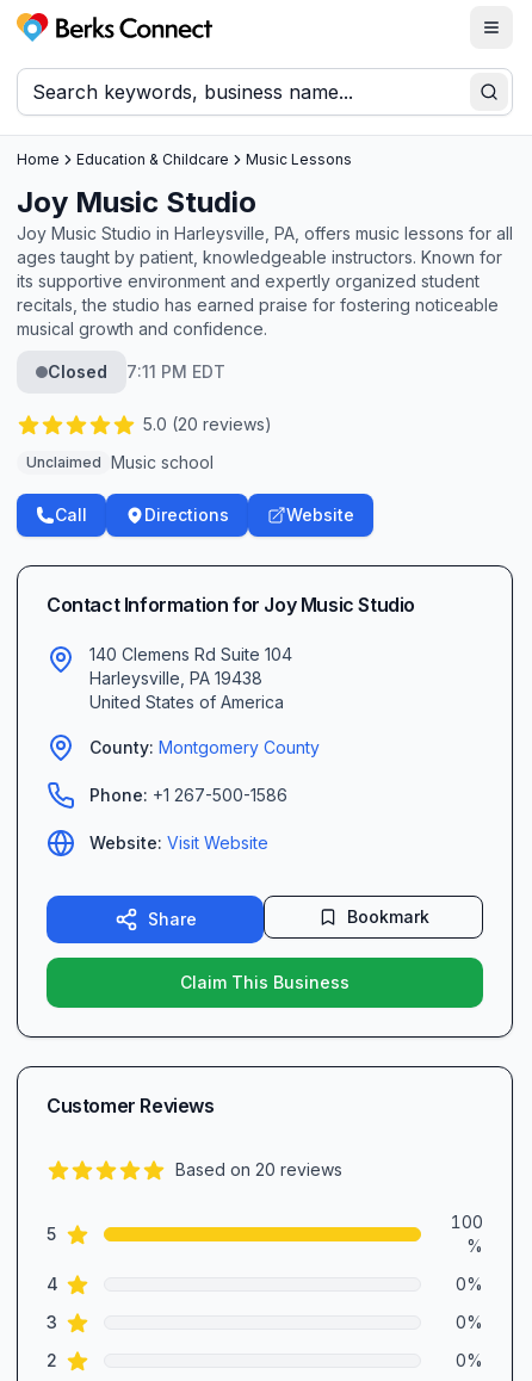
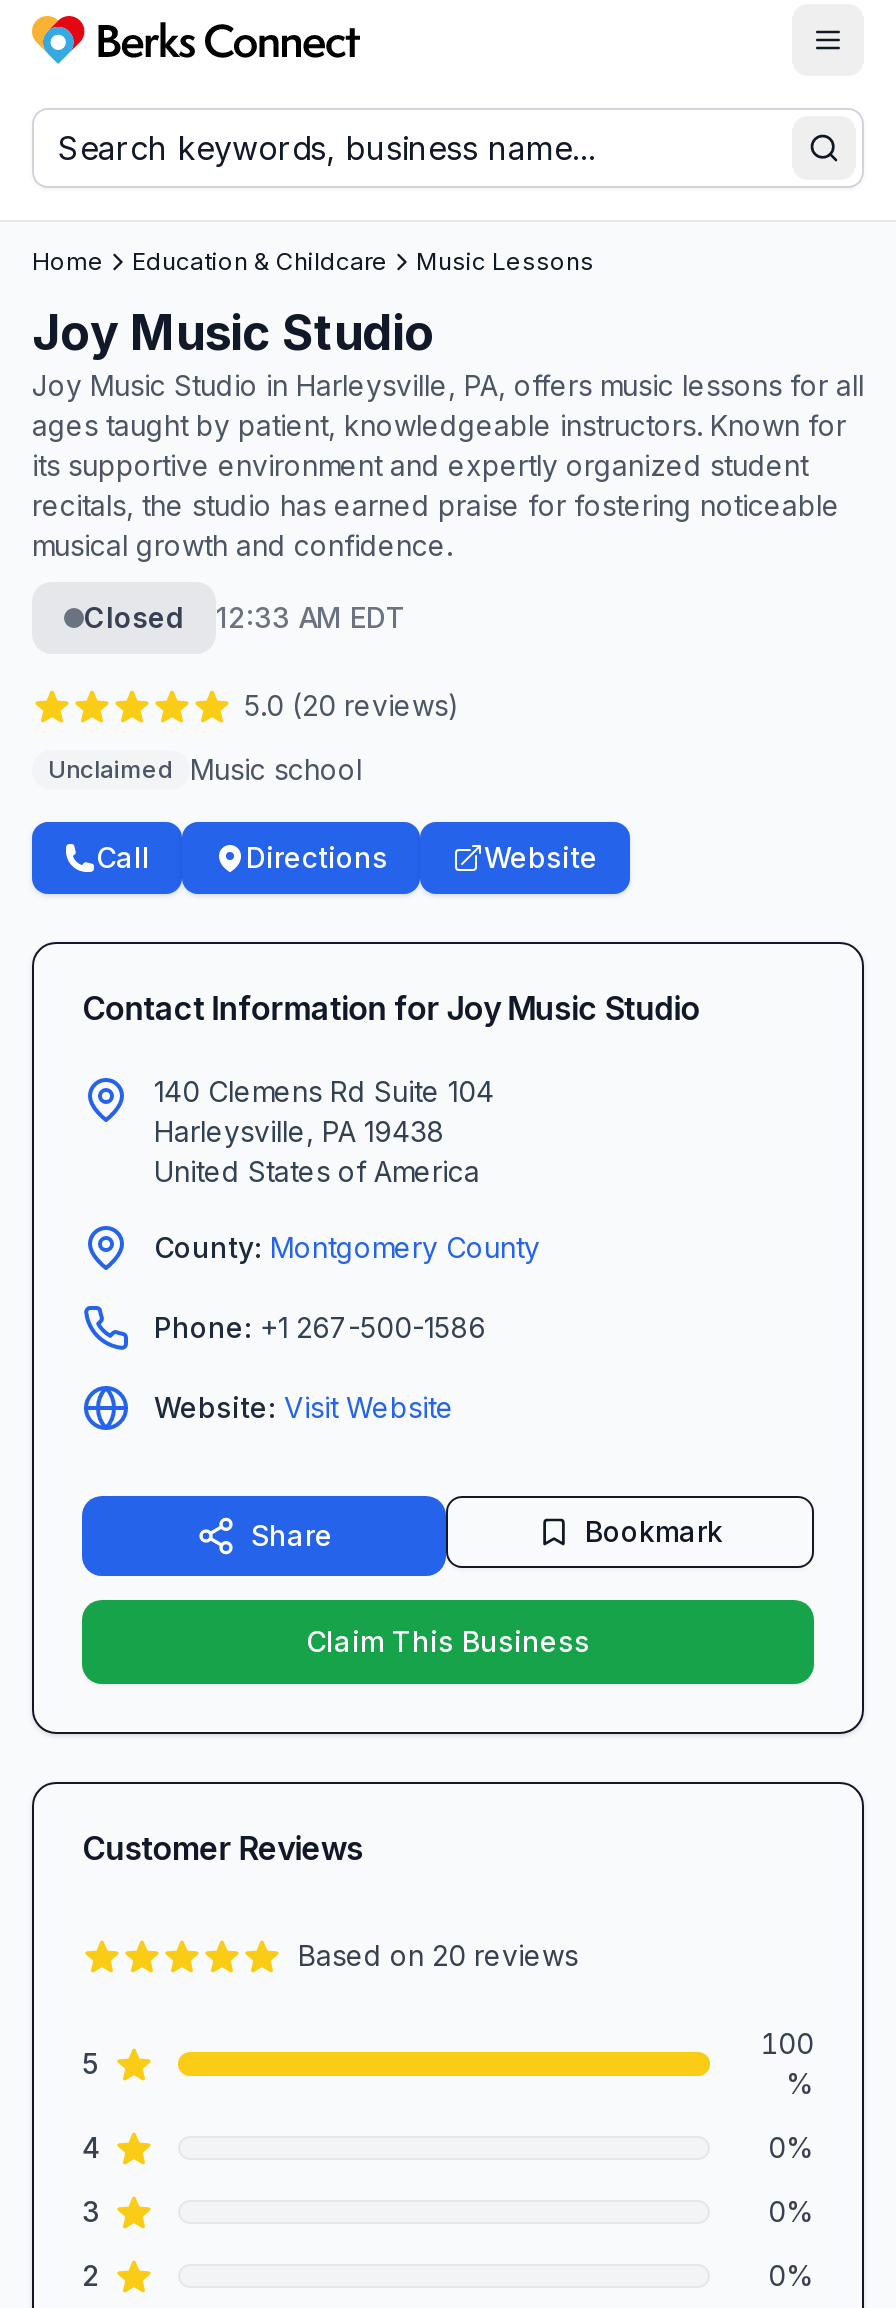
[48,361,225,382] Closed 7:11 PM EDT -> [84,600,406,634] Closed 12:33 AM EDT

